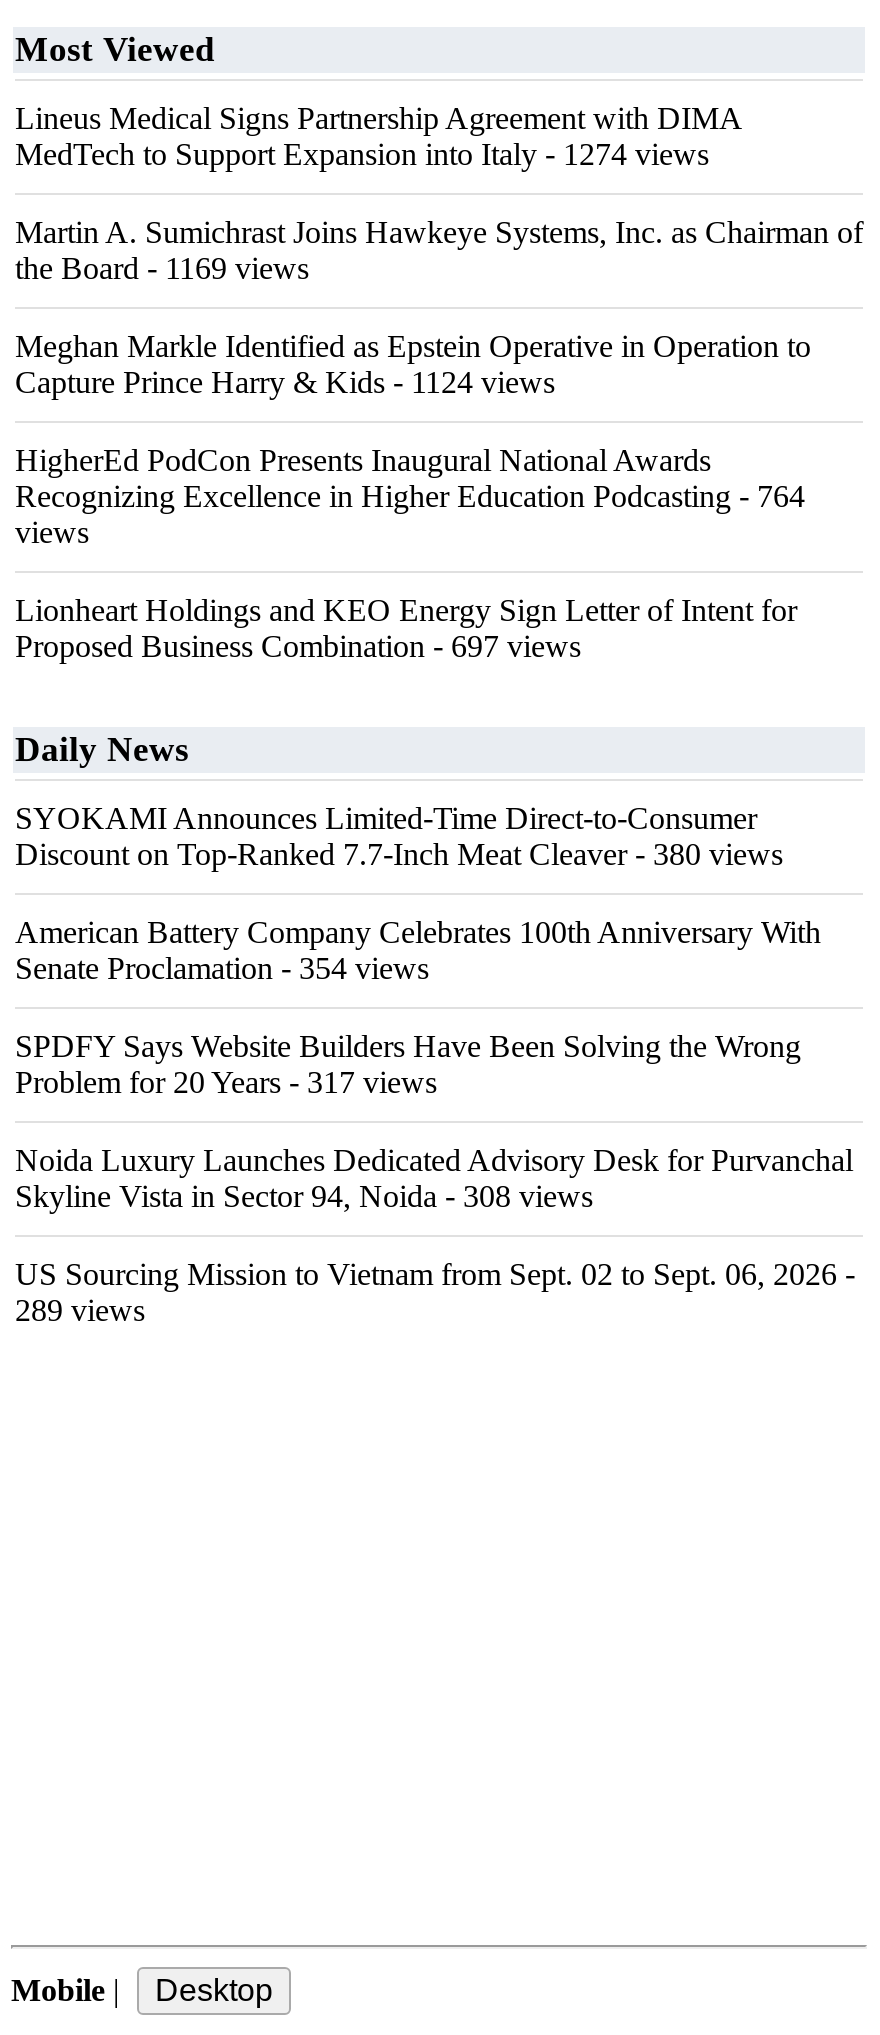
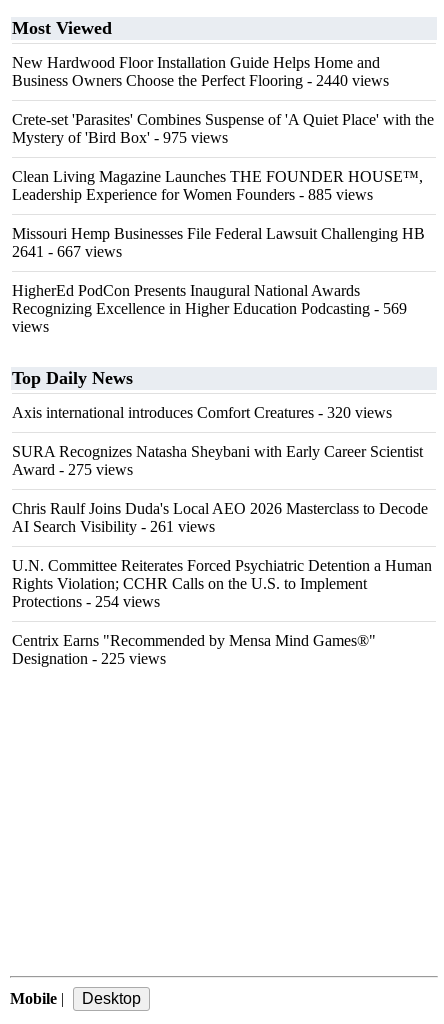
[15,101,863,399] Lineus Medical Signs Partnership Agreement with DIMA | MedTech to Support Expansion into Italy - 1274 views | Martin A. Sumichrast Joins Hawkeye Systems, Inc. as Chairman of | the Board - 1169 views | Meghan Markle Identified as Epstein Operative in Operation to | Capture Prince Harry & Kids - 1124 views -> [12,54,434,260] New Hardwood Floor Installation Guide Helps Home and | Business Owners Choose the Perfect Flooring - 2440 views | Crete-set 'Parasites' Combines Suspense of 'A Quiet Place' with the | Mystery of 'Bird Box' - 975 views | Clean Living Magazine Launches THE FOUNDER HOUSE™, | Leadership Experience for Women Founders - 885 views | Missouri Hemp Businesses File Federal Lawsuit Challenging HB | 2641 - 667 views
moved [15,443,711,477] -> [12,282,360,299]: HigherEd PodCon Presents Inaugural National Awards
[15,479,805,513] Recognizing Excellence in Higher Education Podcasting - 764 -> [12,300,407,317] Recognizing Excellence in Higher Education Podcasting - 569
moved [15,515,89,549] -> [12,318,49,335]: views
[15,593,855,1327] Lionheart Holdings and KEO Energy Sign Letter of Intent for | Proposed Business Combination - 697 views | Daily News | SYOKAMI Announces Limited-Time Direct-to-Consumer | Discount on Top-Ranked 7.7-Inch Meat Cleaver - 380 views | American Battery Company Celebrates 100th Anniversary With | Senate Proclamation - 354 views | SPDFY Says Website Builders Have Been Solving the Wrong | Problem for 20 Years - 317 views | Noida Luxury Launches Dedicated Advisory Desk for Purvanchal | Skyline Vista in Sector 94, Noida - 308 views | US Sourcing Mission to Vietnam from Sept. 02 to Sept. 06, 2026 - | 289 views -> [12,368,432,667] Top Daily News | Axis international introduces Comfort Creatures - 320 views | SURA Recognizes Natasha Sheybani with Early Career Scientist | Award - 275 views | Chris Raulf Joins Duda's Local AEO 2026 Masterclass to Decode | AI Search Visibility - 261 views | U.N. Committee Reiterates Forced Psychiatric Detention a Human | Rights Violation; CCHR Calls on the U.S. to Implement | Protections - 254 views | Centrix Earns "Recommended by Mensa Mind Games®" | Designation - 225 views

